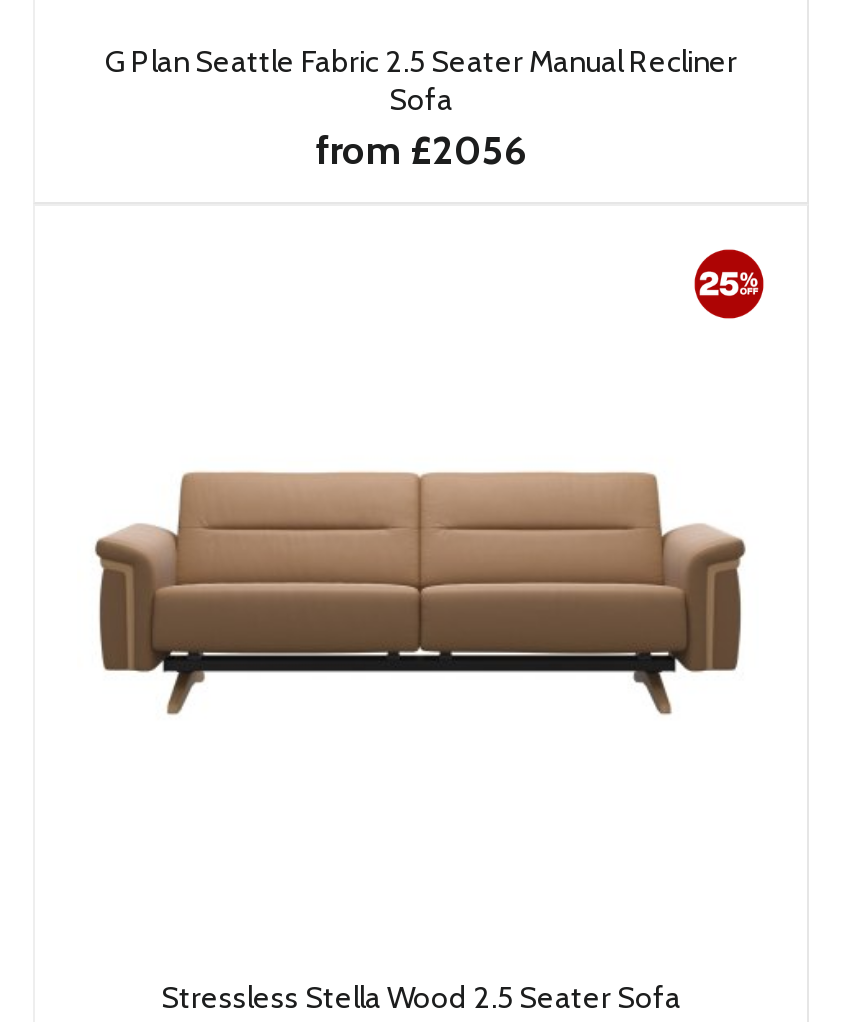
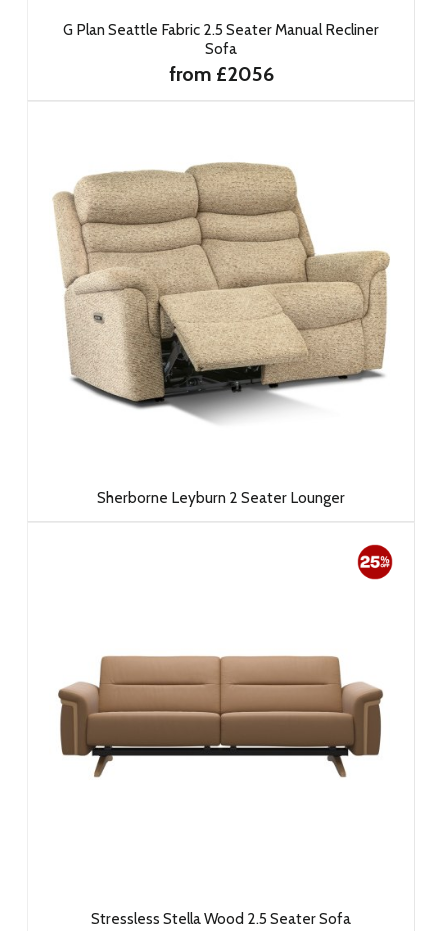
none -> [52,162,390,422] [image]
none -> [97,488,345,507] Sherborne Leyburn 2 Seater Lounger

